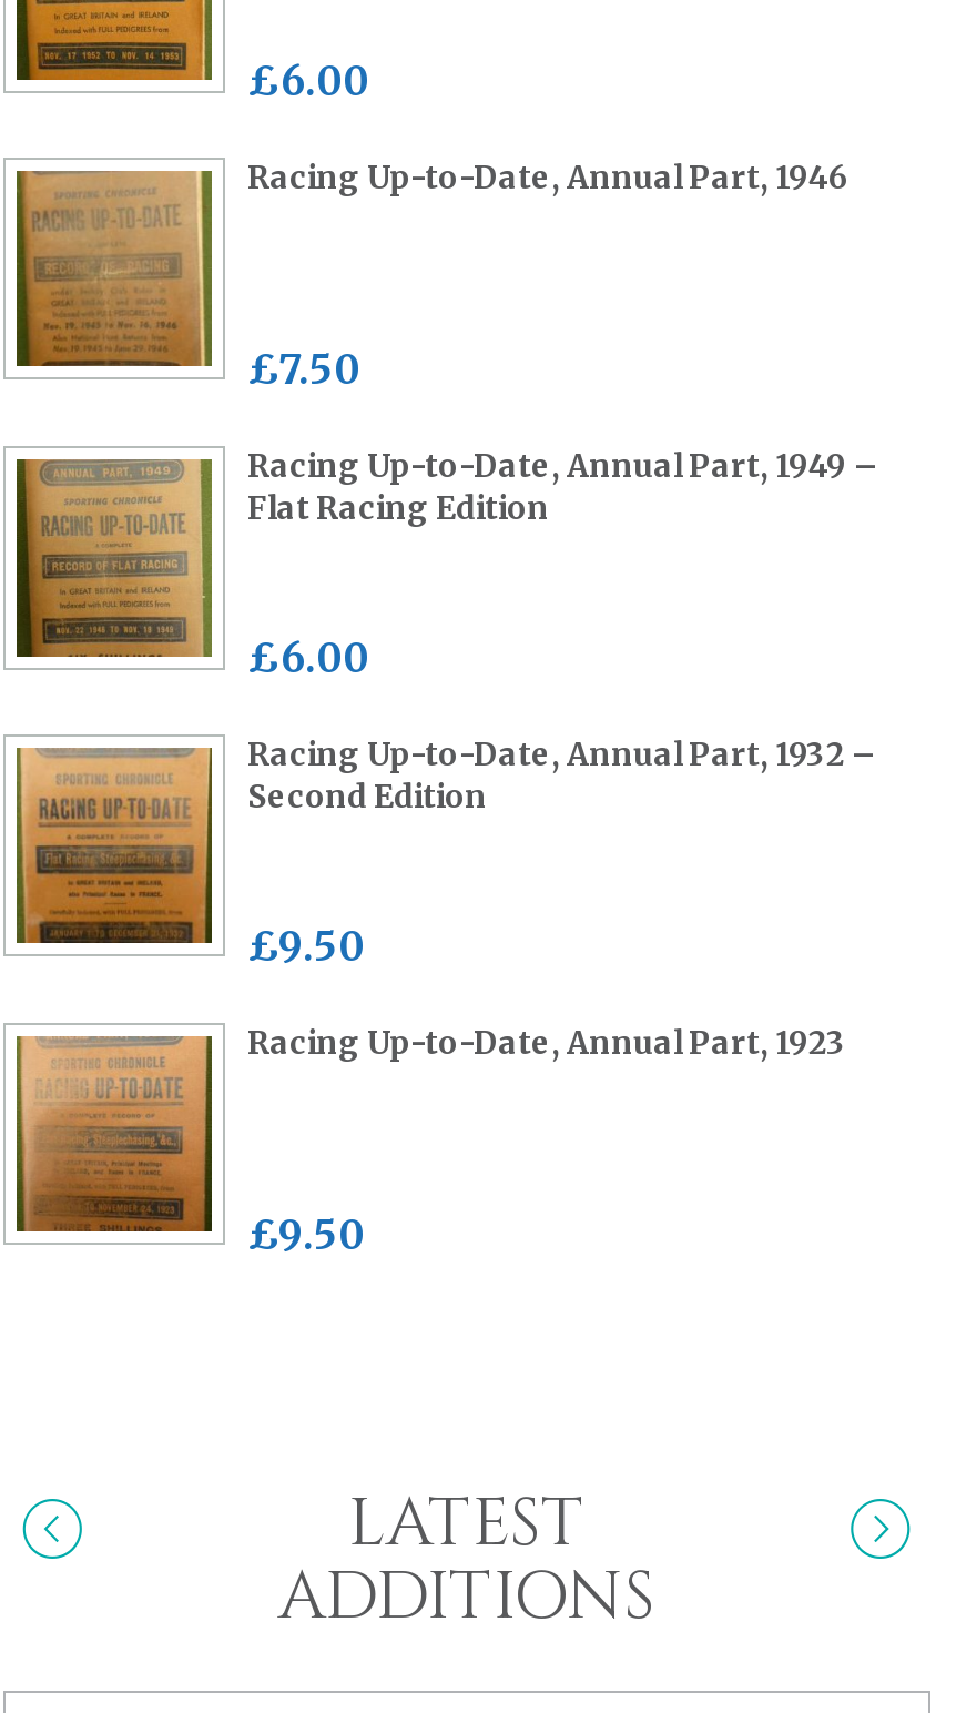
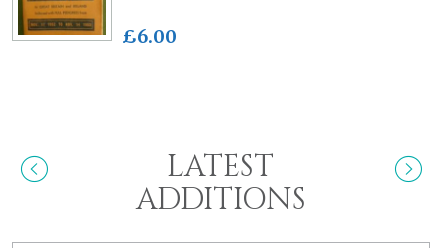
[14,158,848,404] [image] | Racing Up-to-Date, Annual Part, 1946 -> none
[17,345,875,1064] [image] | £7.50 | Racing Up-to-Date, Annual Part, 1949 – | Flat Racing Edition | £6.00 | Racing Up-to-Date, Annual Part, 1932 – | Second Edition | £9.50 | Racing Up-to-Date, Annual Part, 1923 -> none
[14,734,212,956] [image] -> none
[14,1023,365,1261] [image] | £9.50 -> none

